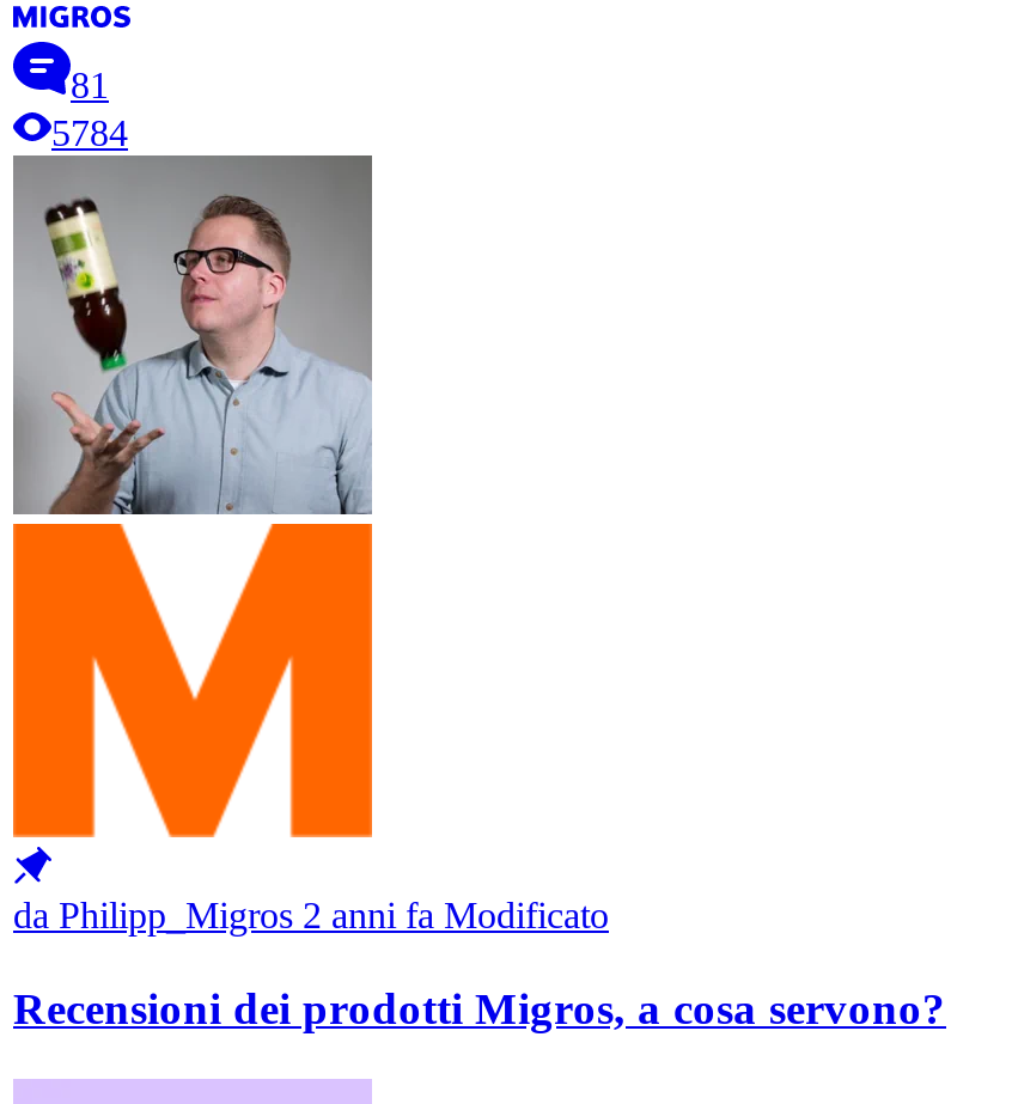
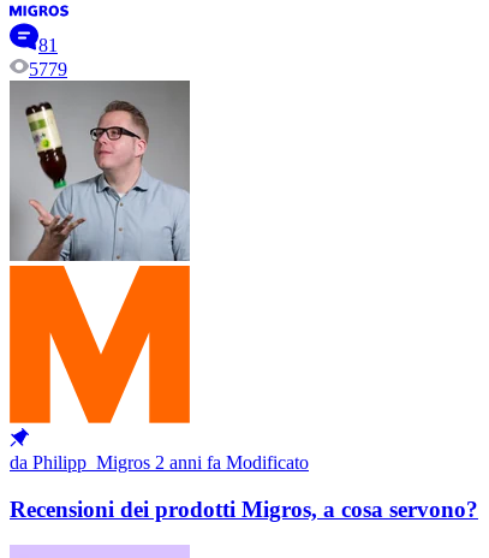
[51,112,128,153] 5784 -> [29,59,67,79] 5779

